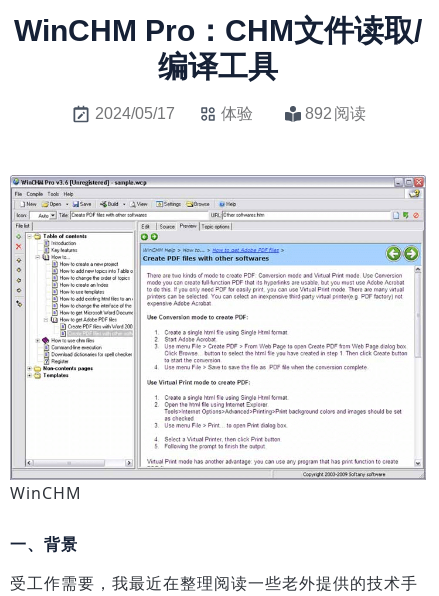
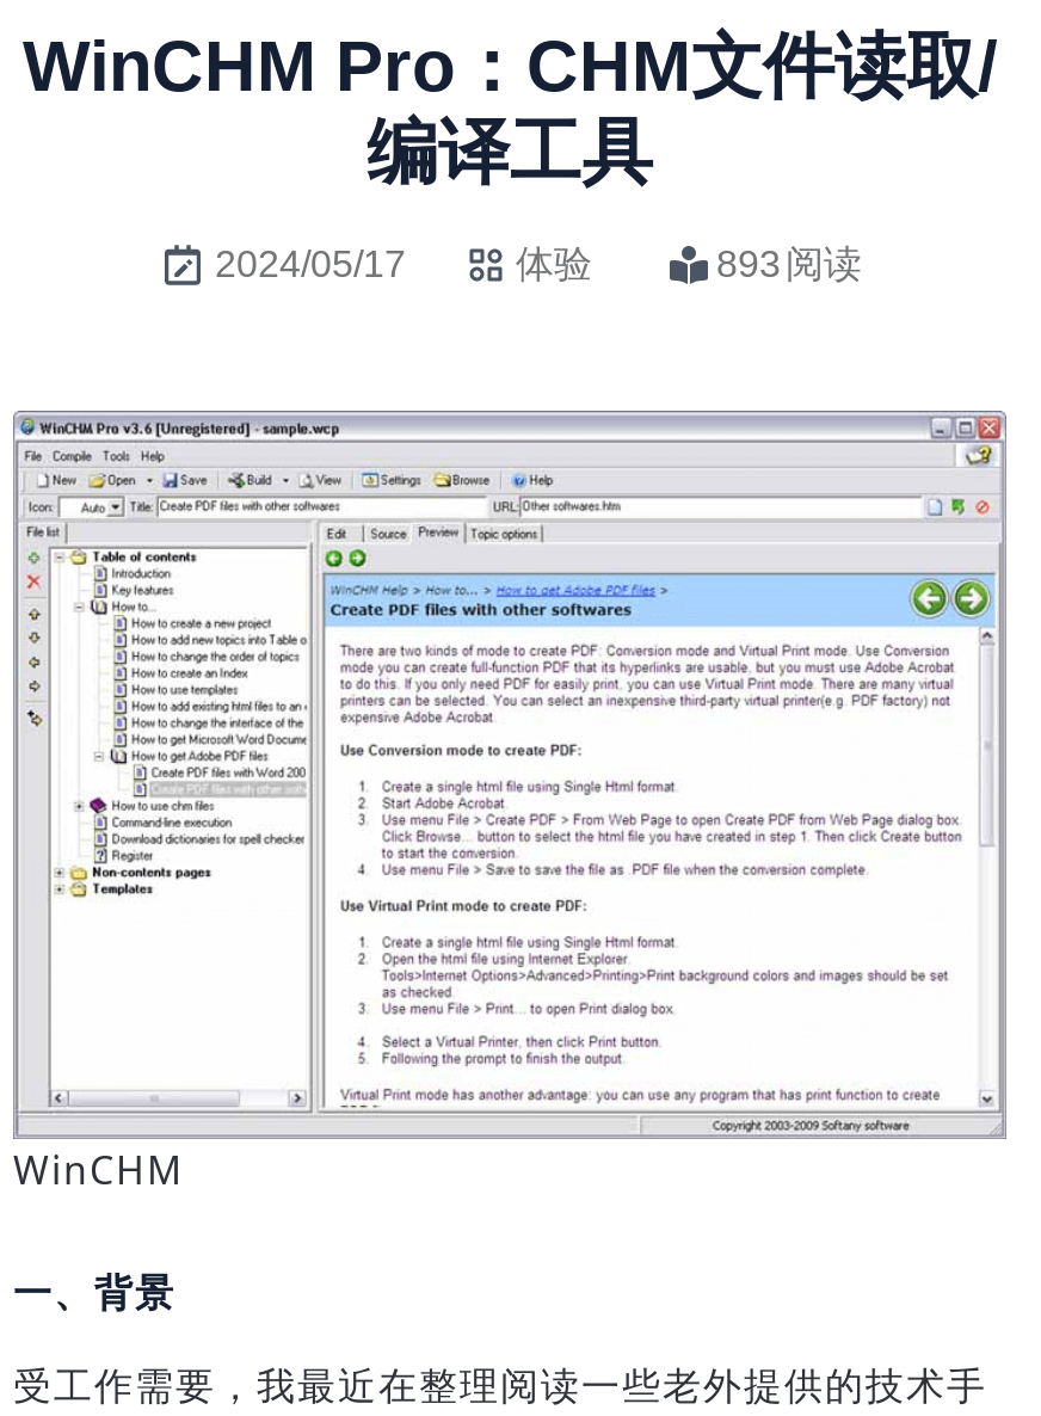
[304,105,365,122] 892 阅读 -> [716,244,862,284] 893 阅读

